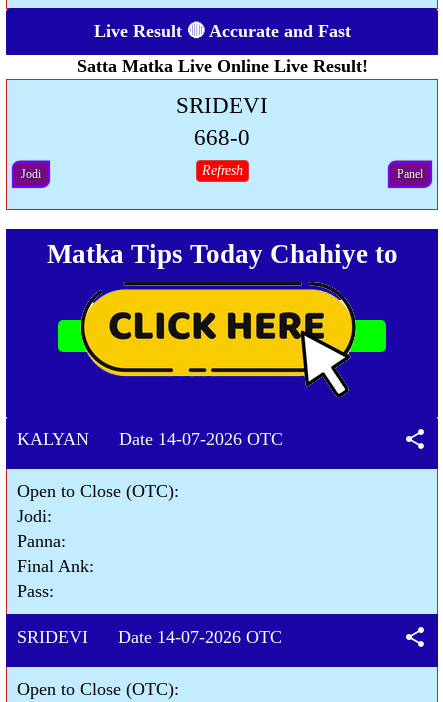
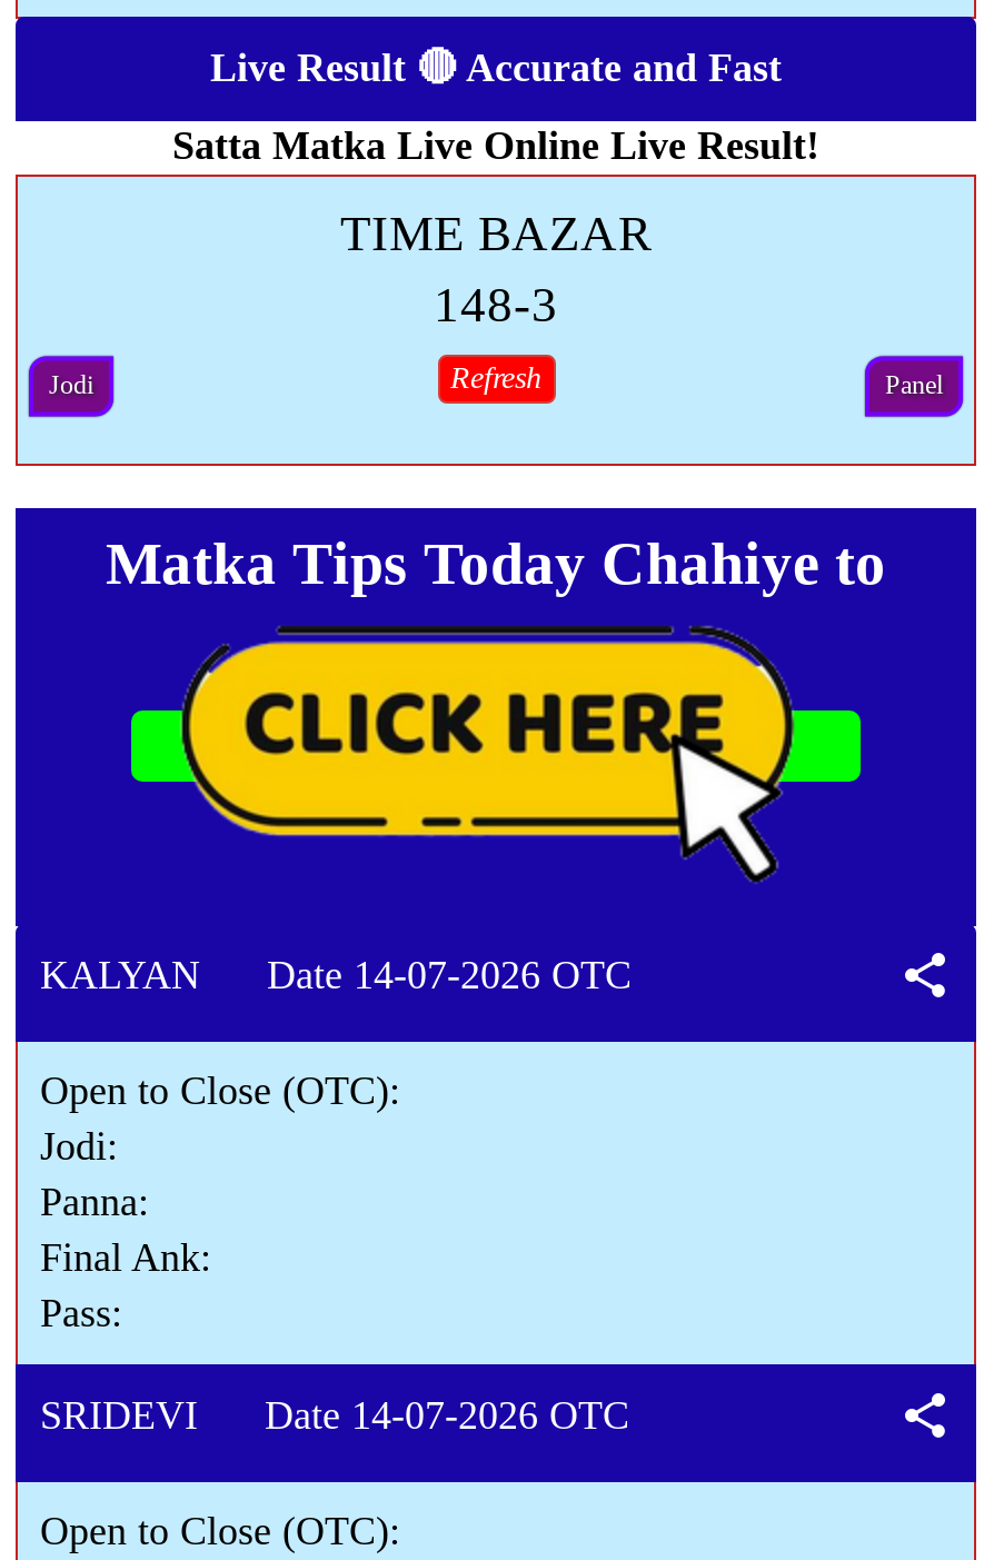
[176,93,268,150] SRIDEVI | 668-0 -> [340,206,652,332] TIME BAZAR | 148-3

